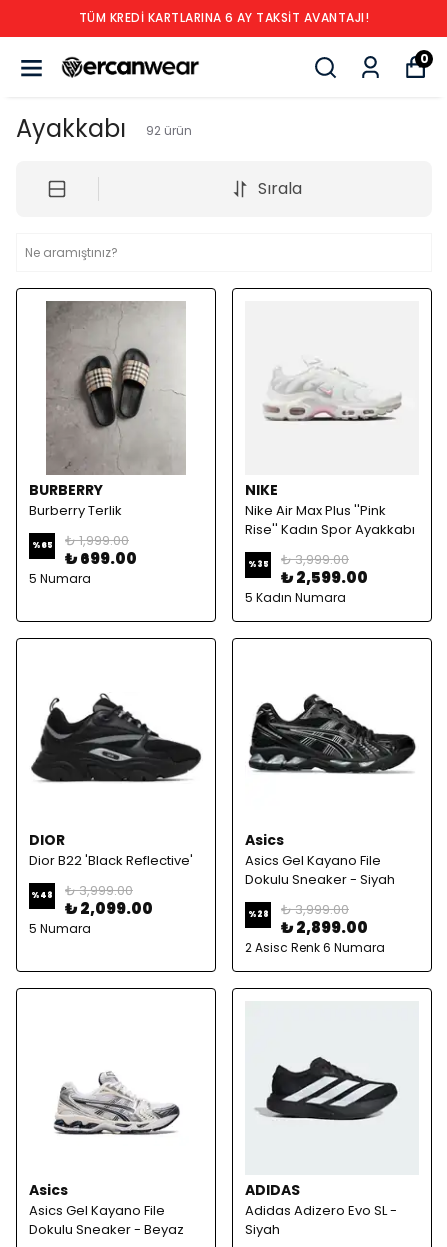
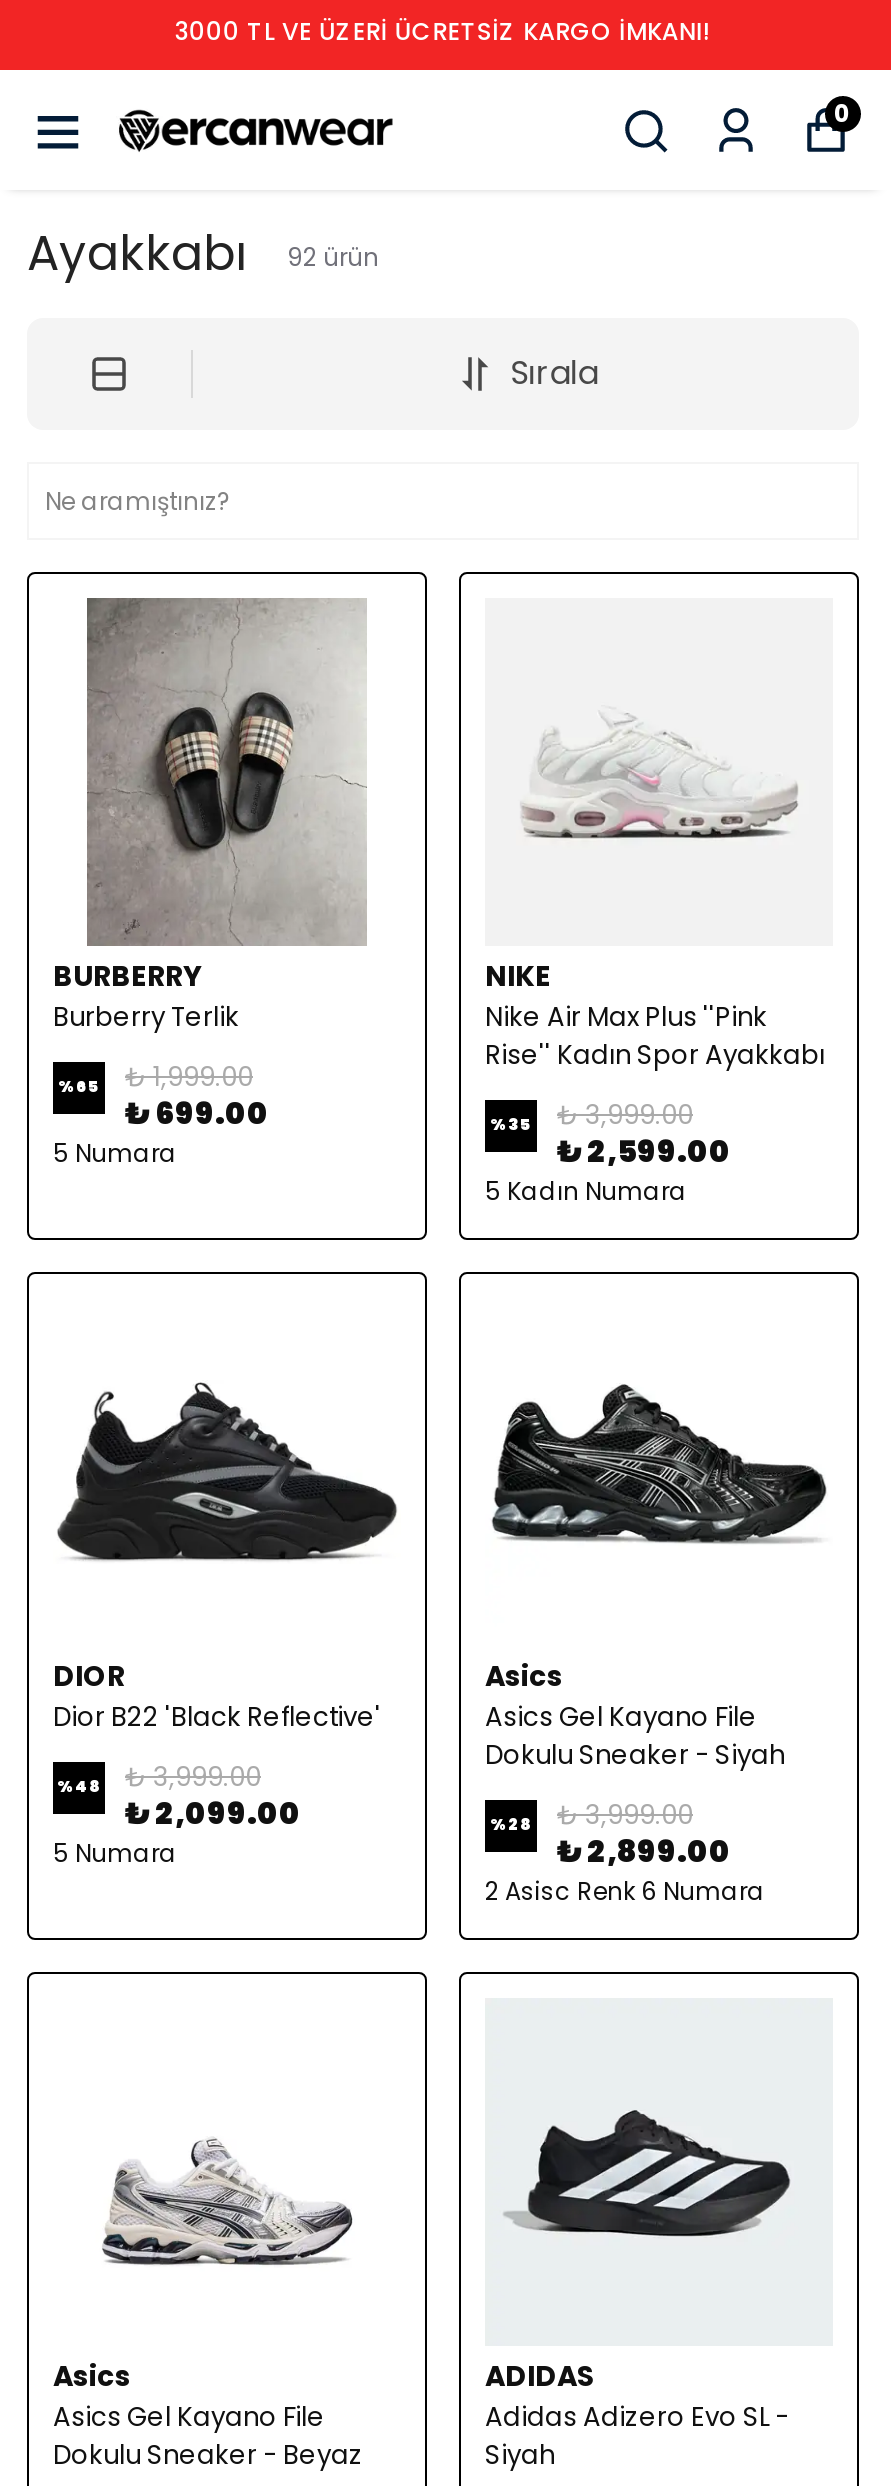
[79,9,369,26] TÜM KREDİ KARTLARINA 6 AY TAKSİT AVANTAJI! -> [174,14,712,48] 3000 TL VE ÜZERİ ÜCRETSİZ KARGO İMKANI!

